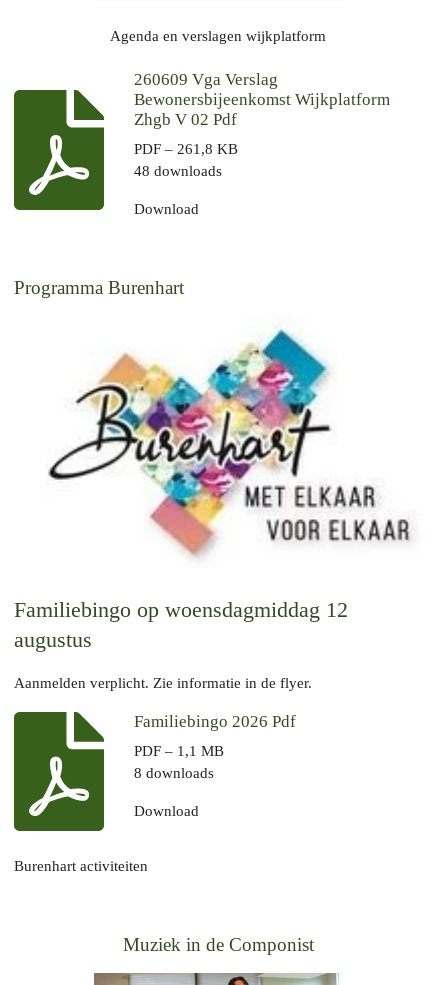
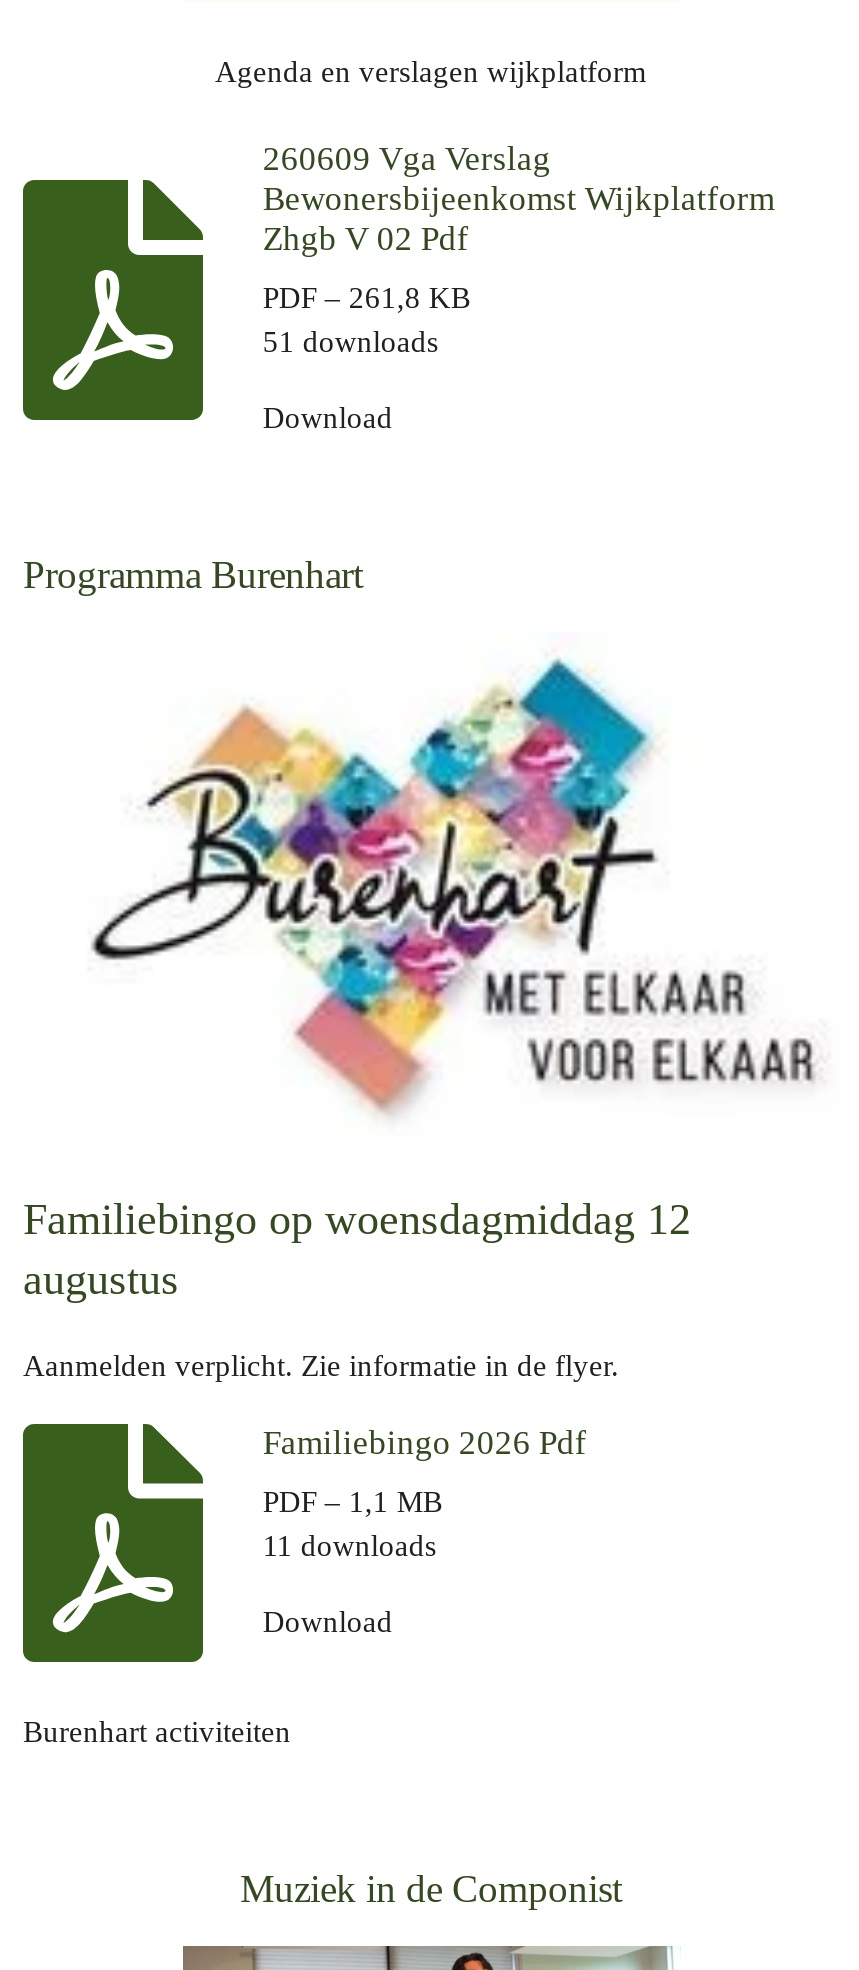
[134,163,222,179] 48 downloads -> [263,326,439,358] 51 downloads
[134,765,214,781] 8 downloads -> [263,1529,437,1561] 11 downloads

